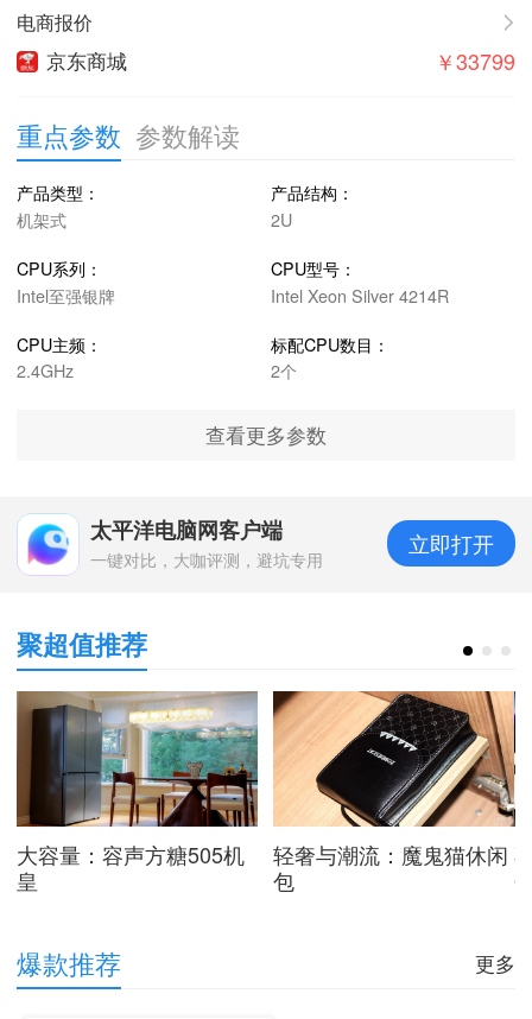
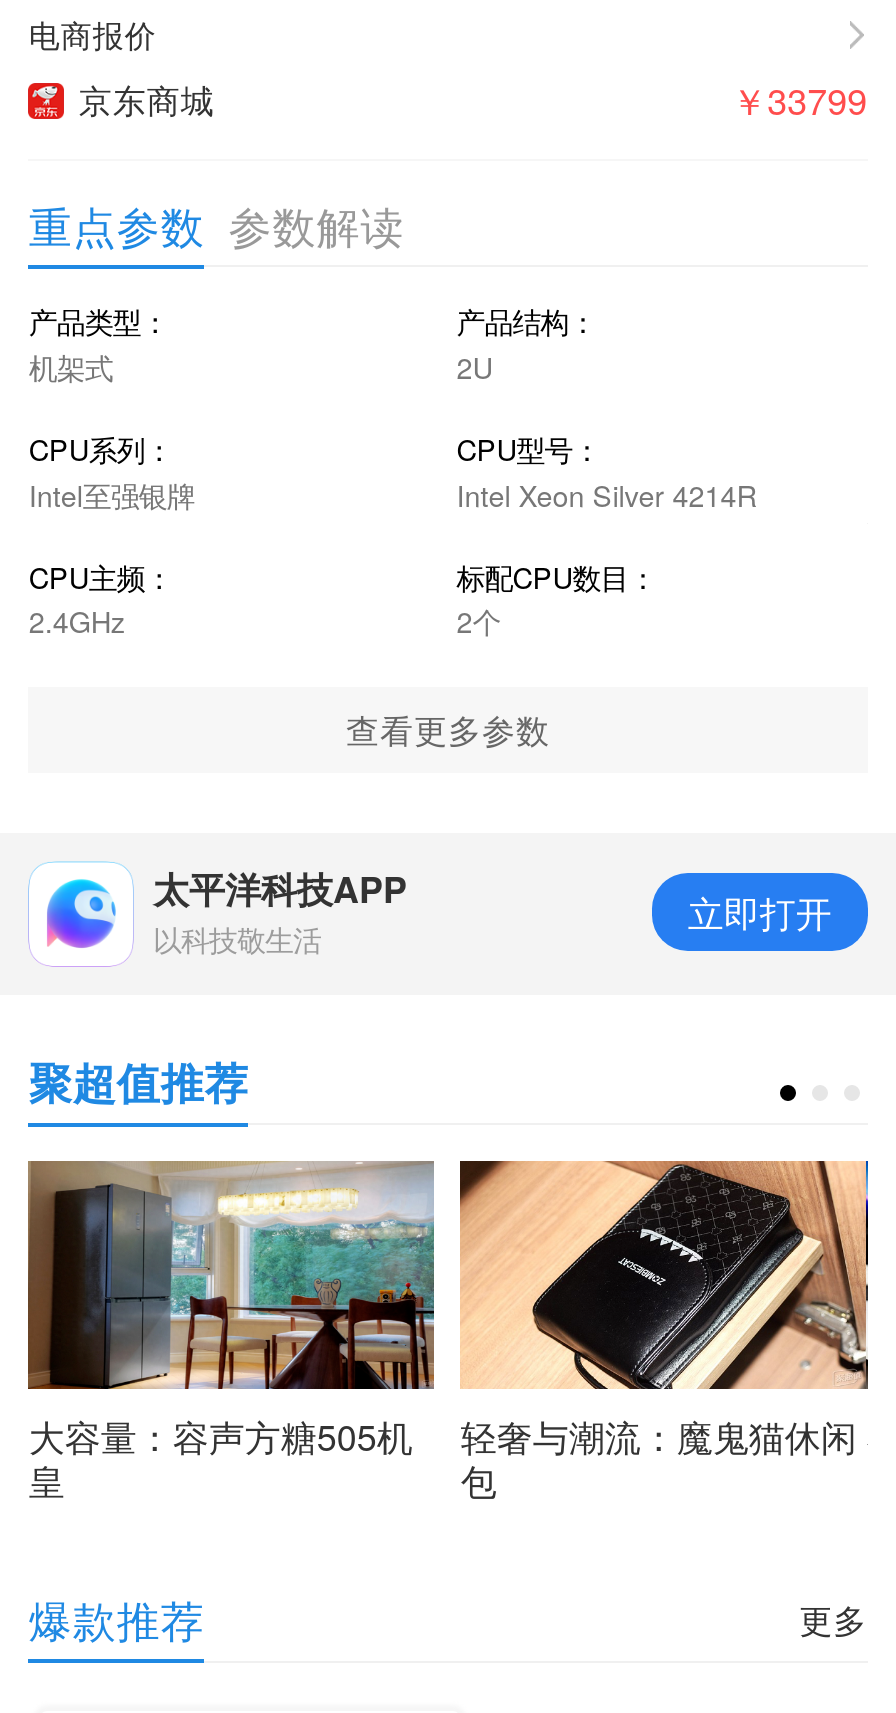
[91,514,323,571] 太平洋电脑网客户端 | 一键对比，大咖评测，避坑专用 -> [153,863,407,959] 太平洋科技APP | 以科技敬生活

